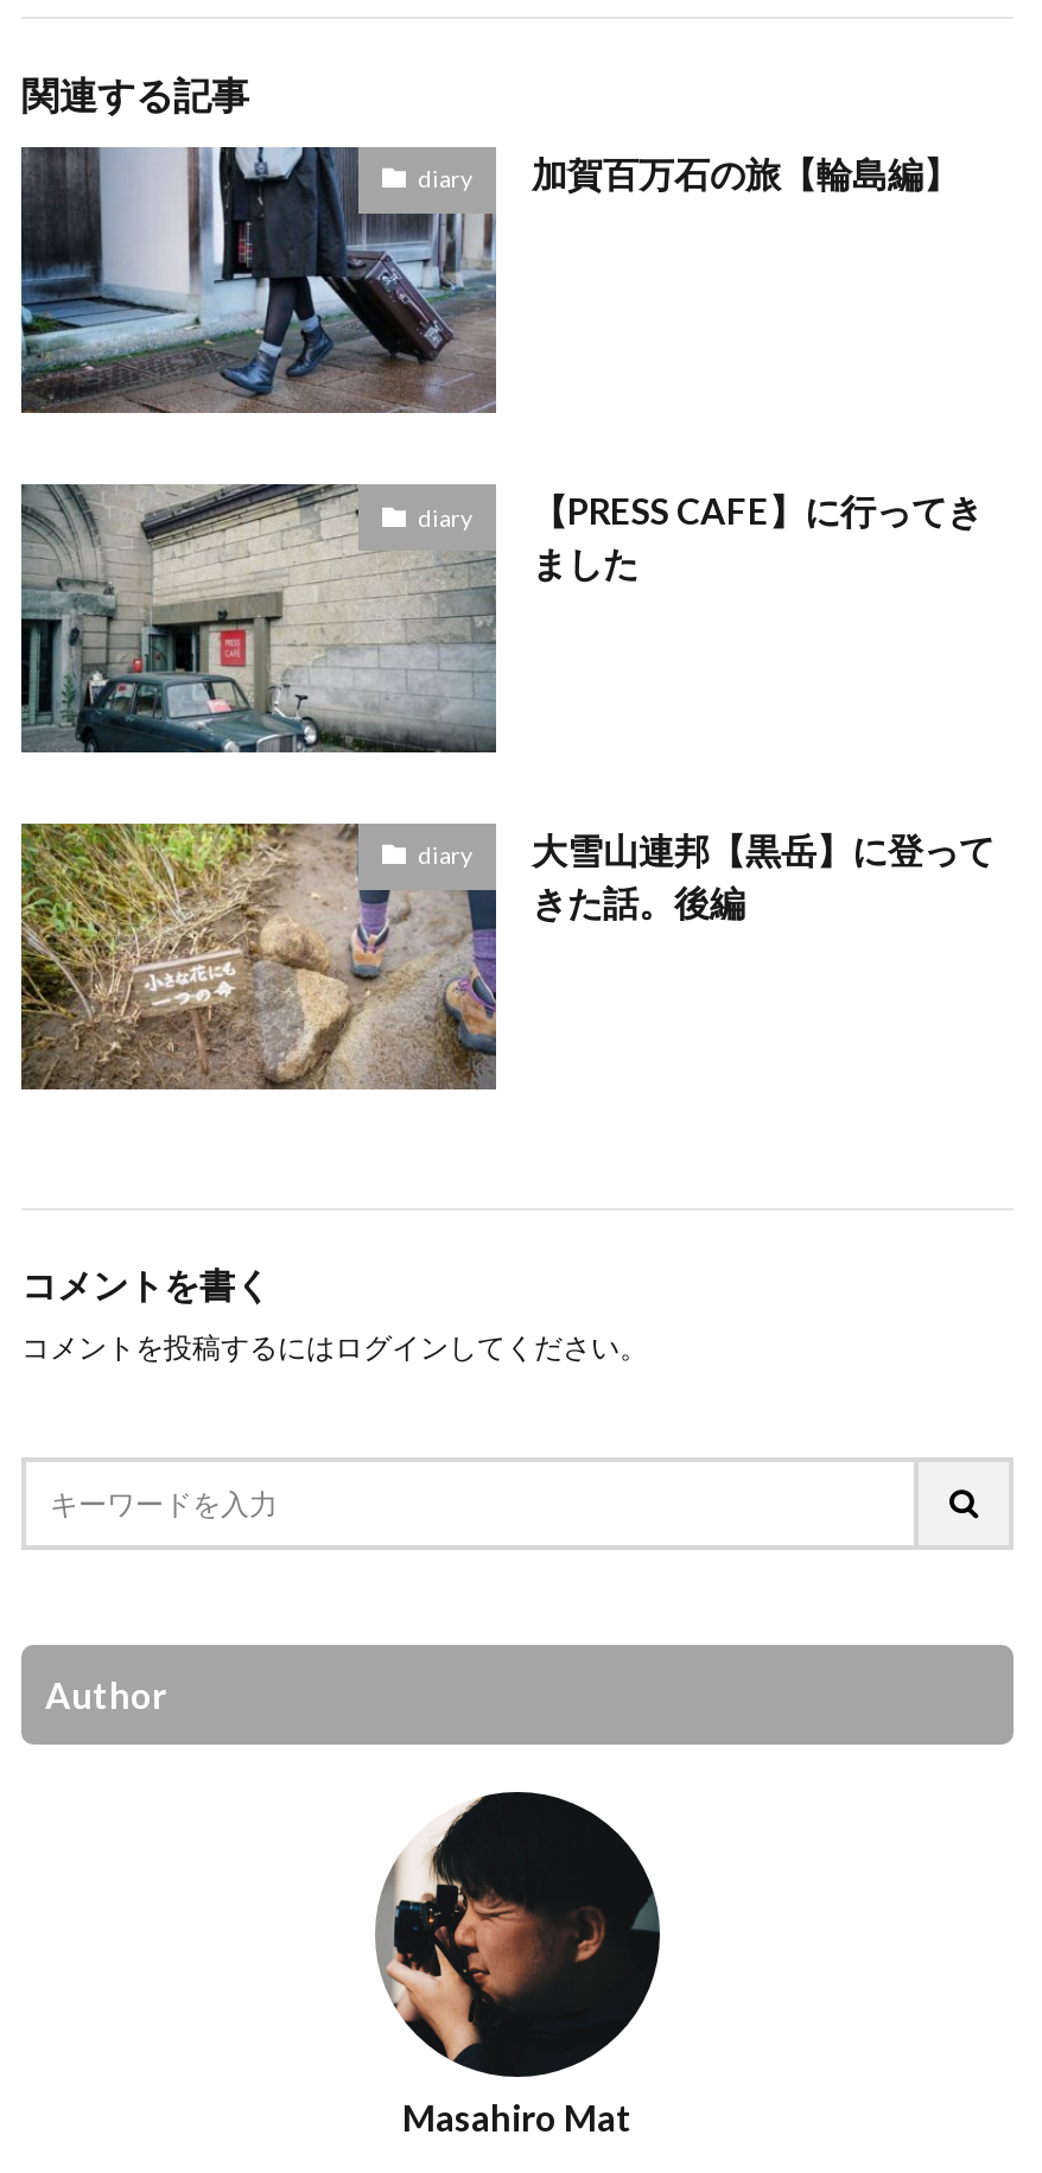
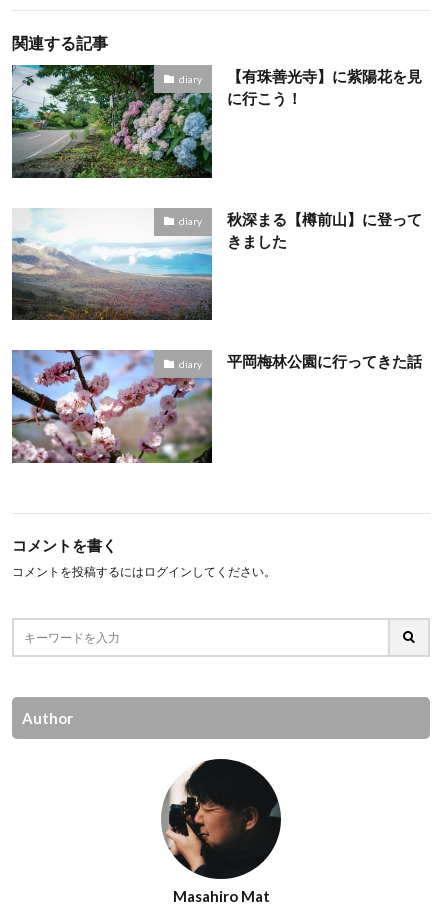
[19,145,959,415] [image] | 加賀百万石の旅【輪島編】 -> [11,64,422,179] [image] | 【有珠善光寺】に紫陽花を見 | に行こう！
[19,482,983,755] [image] | 【PRESS CAFE】に行ってき | ました -> [11,207,422,321] [image] | 秋深まる【樽前山】に登って | きました
[19,821,995,1092] [image] | 大雪山連邦【黒岳】に登って | きた話。後編 -> [11,349,422,464] [image] | 平岡梅林公園に行ってきた話

